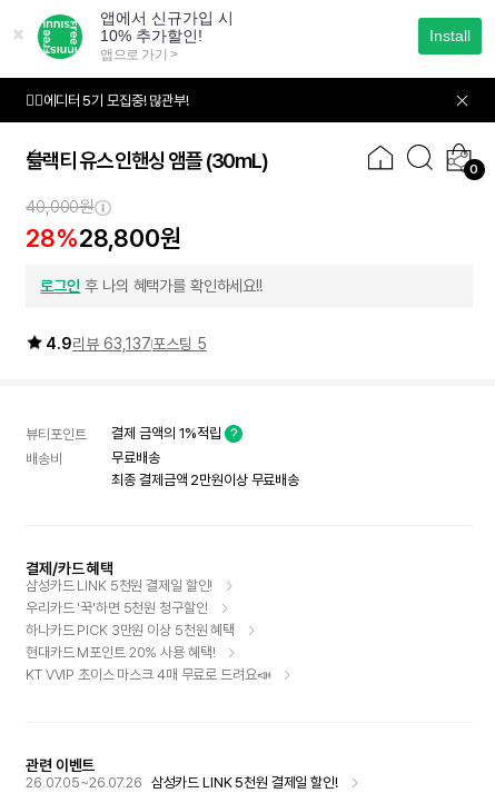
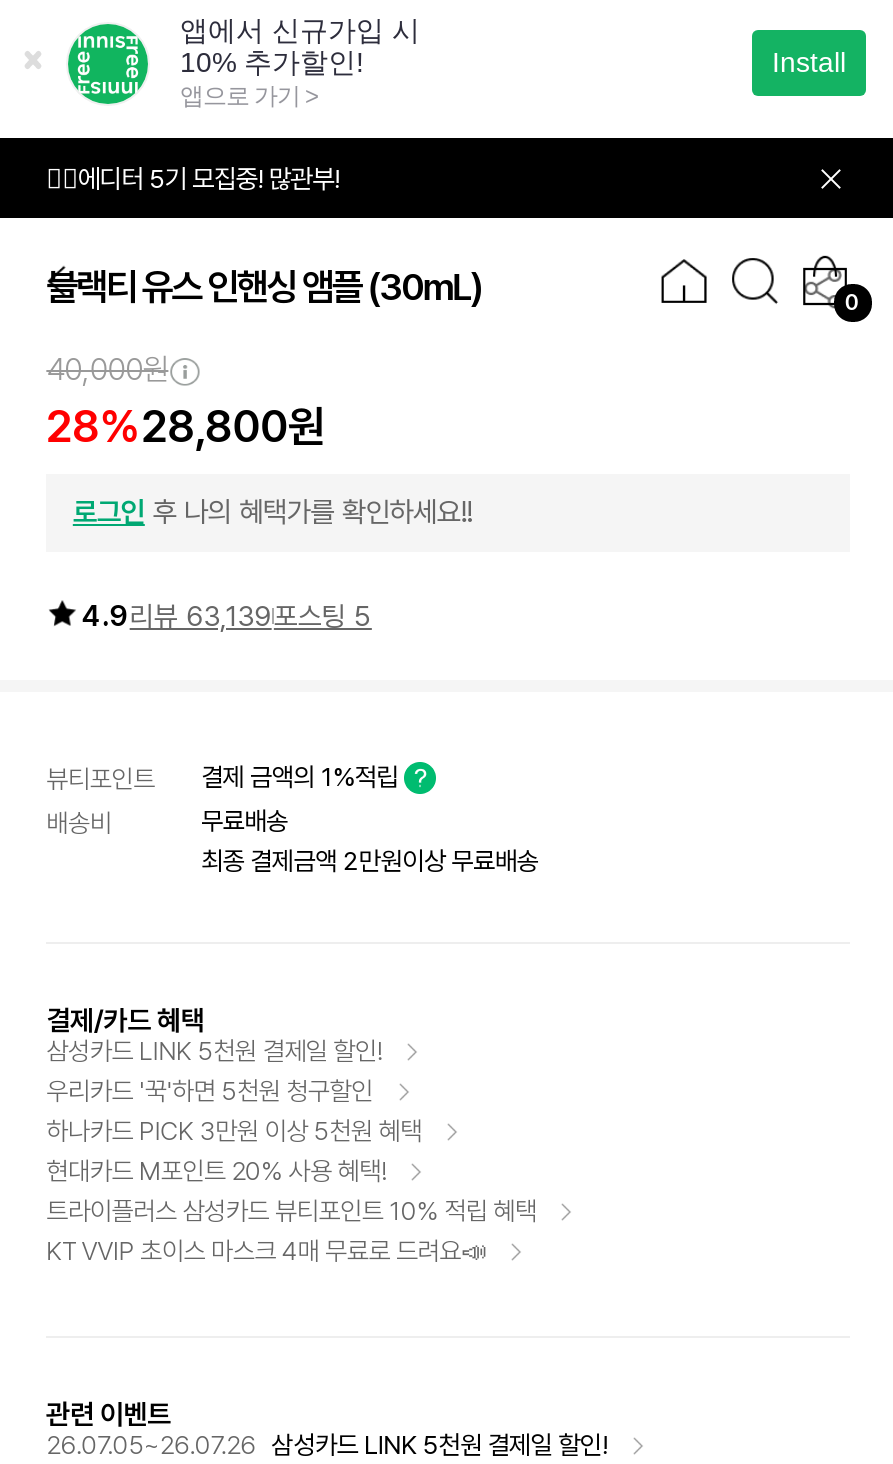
[45,334,207,353] 4.9 리뷰 63,137 포스팅 5 -> [82,598,372,632] 4.9 리뷰 63,139 포스팅 5
none -> [46,1195,537,1225] 트라이플러스 삼성카드 뷰티포인트 10% 적립 혜택

